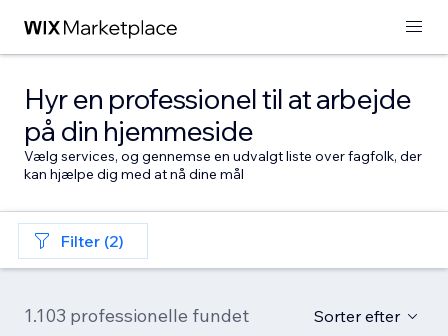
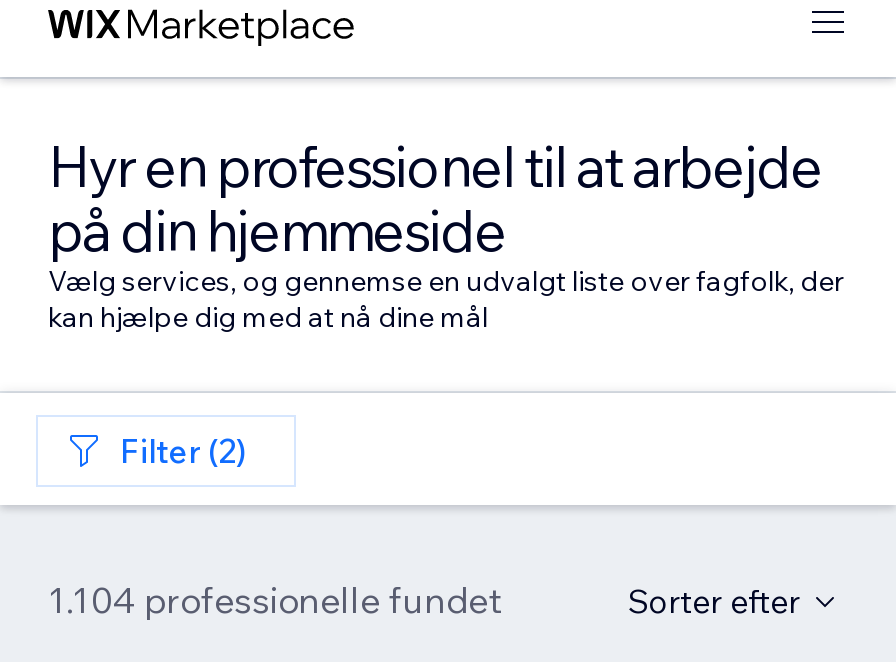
[24,304,249,327] 1.103 professionelle fundet -> [48,577,502,623] 1.104 professionelle fundet

